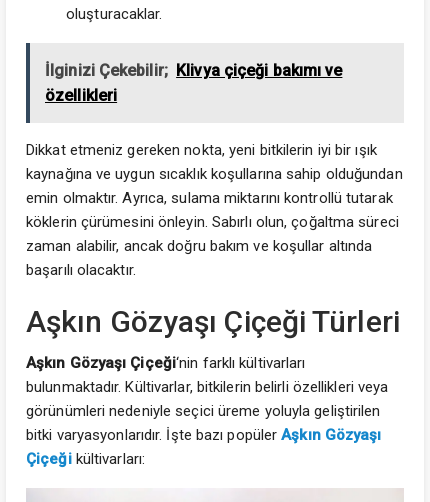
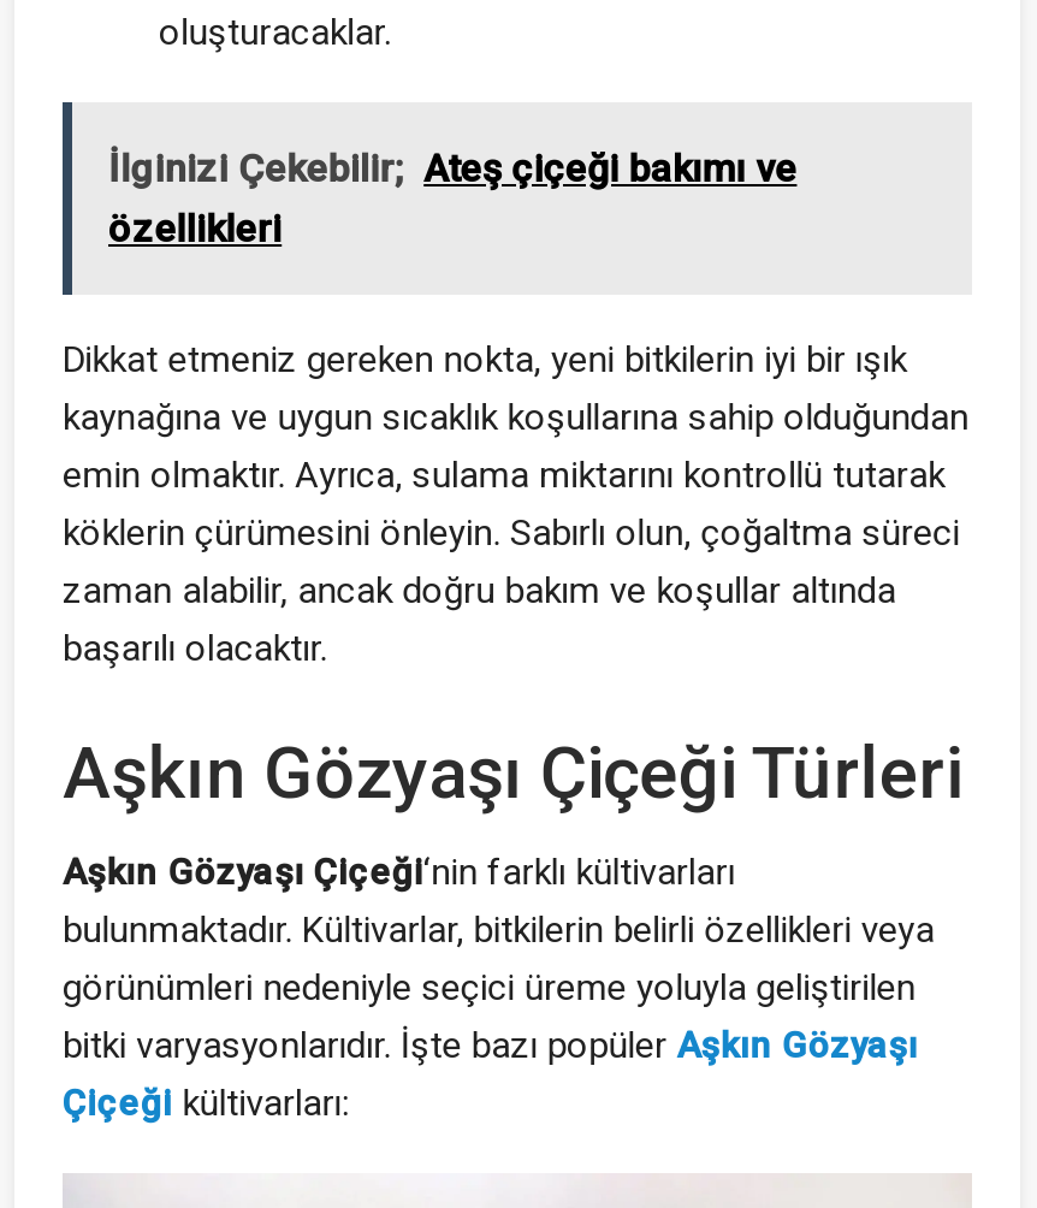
[45,61,342,80] İlginizi Çekebilir; Klivya çiçeği bakımı ve -> [108,146,797,192] İlginizi Çekebilir; Ateş çiçeği bakımı ve

